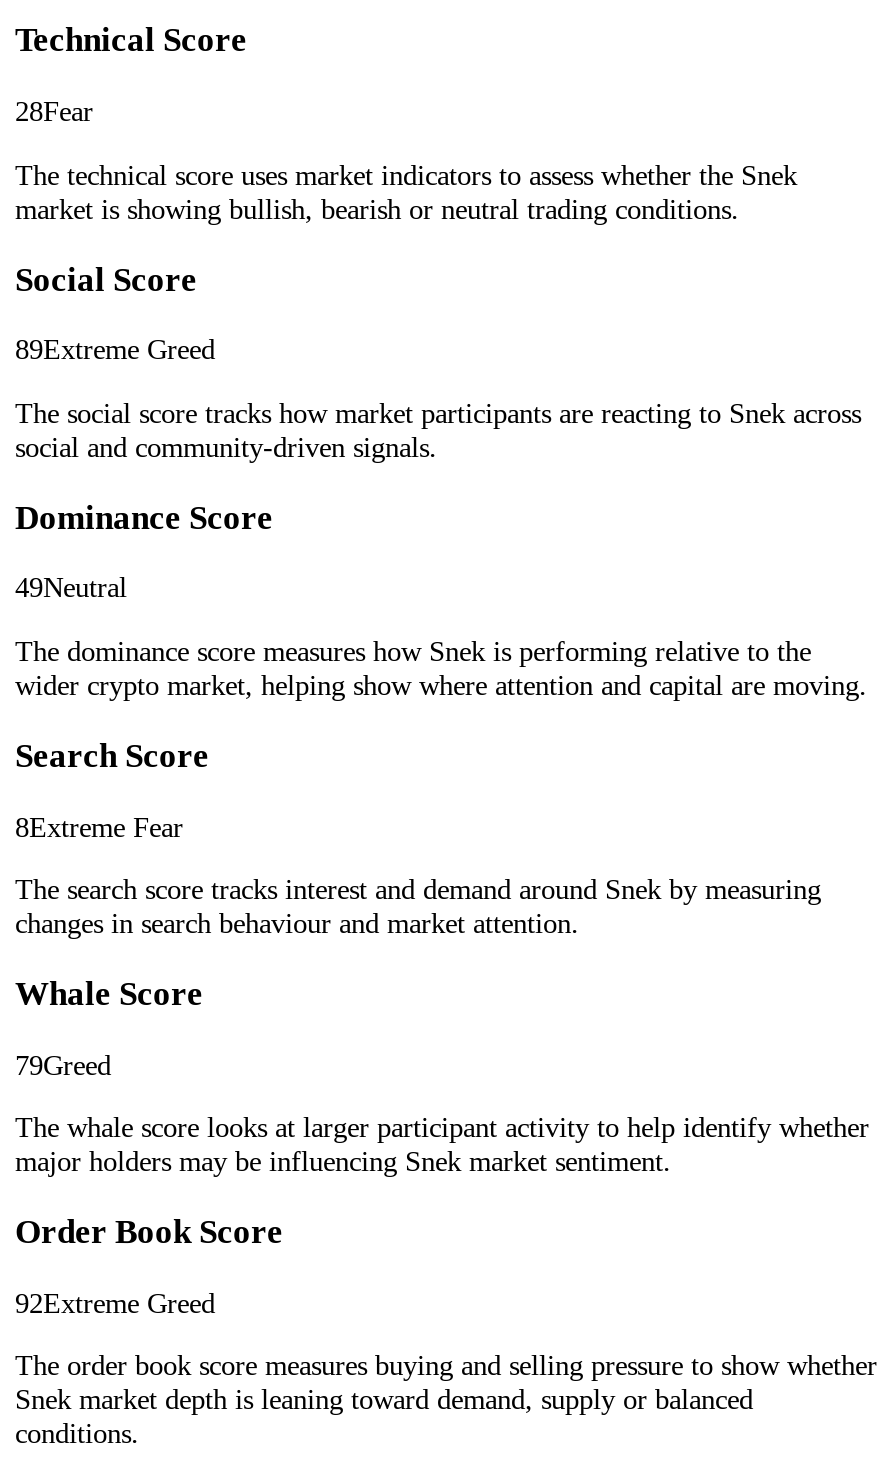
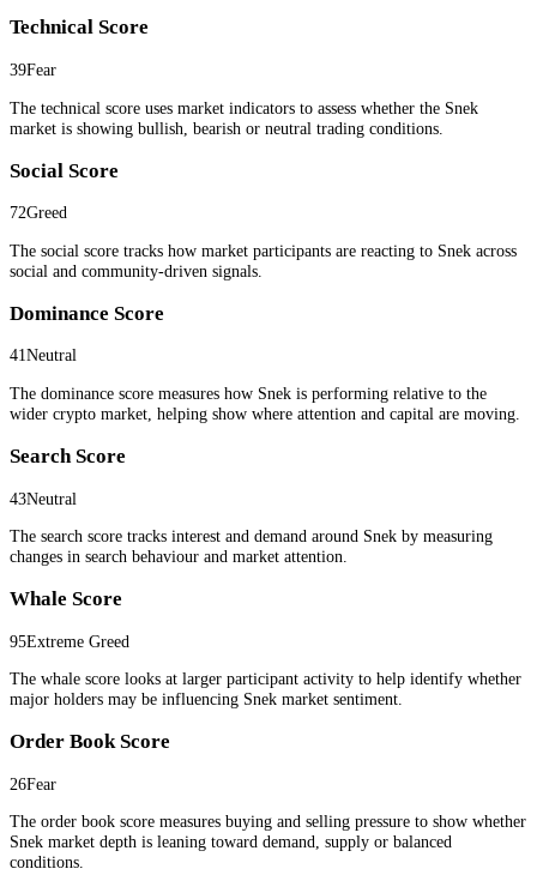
[15,96,93,128] 28Fear -> [10,60,56,79] 39Fear
[15,334,215,366] 89Extreme Greed -> [10,203,67,222] 72Greed
[15,572,127,604] 49Neutral -> [10,346,77,365] 41Neutral
[15,810,183,842] 8Extreme Fear -> [10,488,77,508] 43Neutral
[15,1048,111,1080] 79Greed -> [10,631,129,650] 95Extreme Greed
[15,1286,215,1318] 92Extreme Greed -> [10,774,56,793] 26Fear

